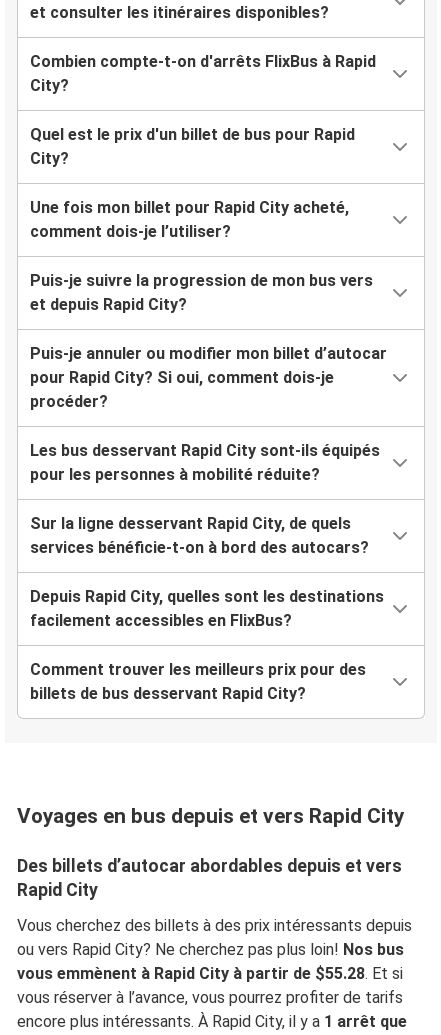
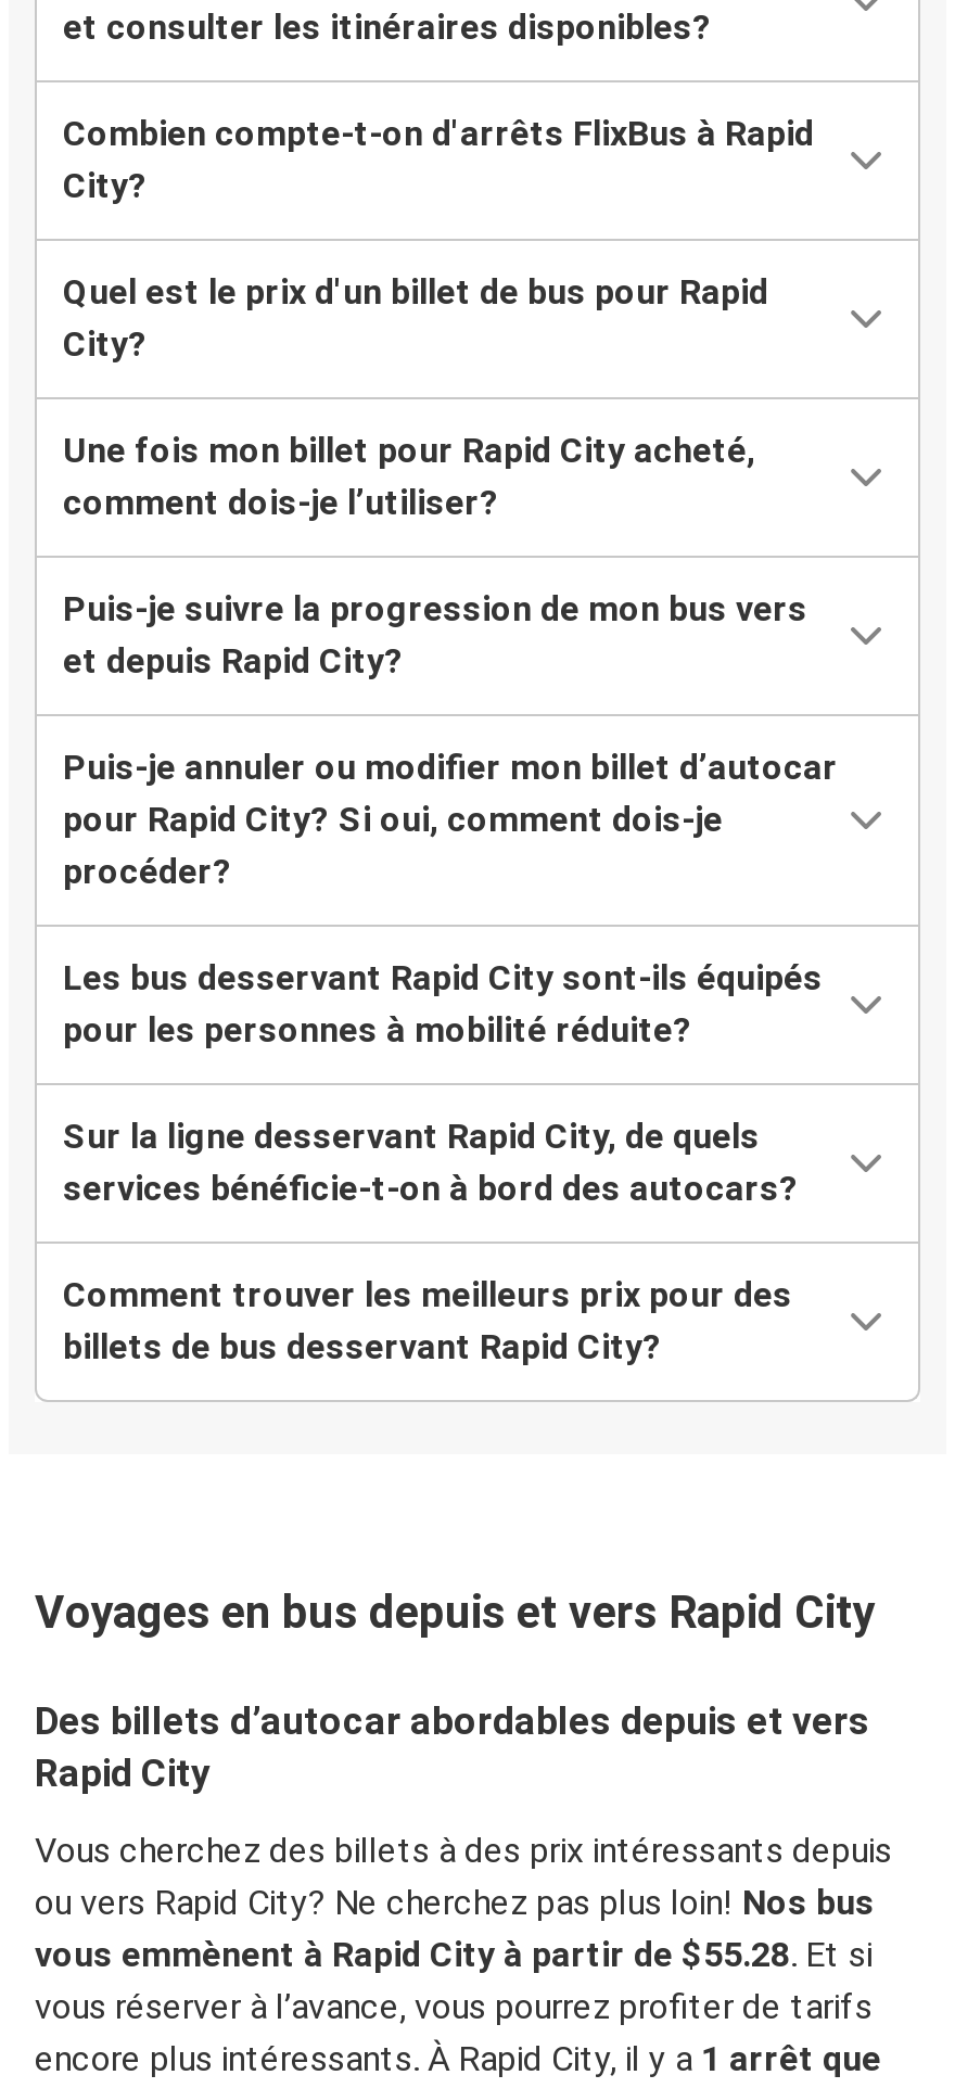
[30,587,384,630] Depuis Rapid City, quelles sont les destinations | facilement accessibles en FlixBus? -> none

